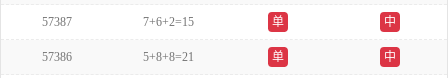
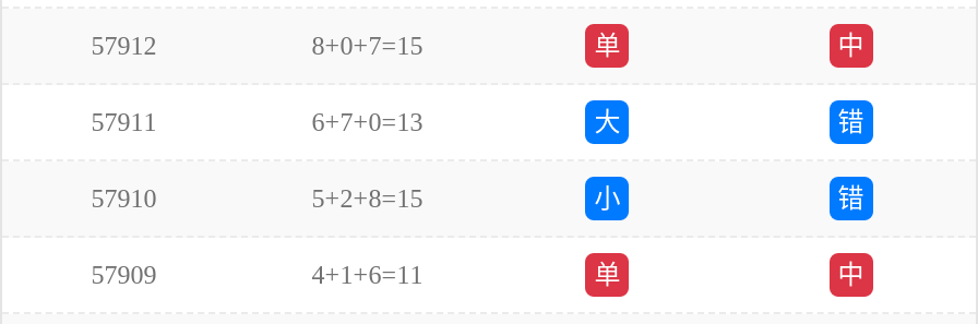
[42,15,72,29] 57387 -> [91,31,157,61] 57912
[143,15,194,29] 7+6+2=15 -> [312,31,423,61] 8+0+7=15
[42,50,194,64] 57386 | 5+8+8=21 -> [91,107,864,290] 57911 | 6+7+0=13 | 大 | 错 | 57910 | 5+2+8=15 | 小 | 错 | 57909 | 4+1+6=11

